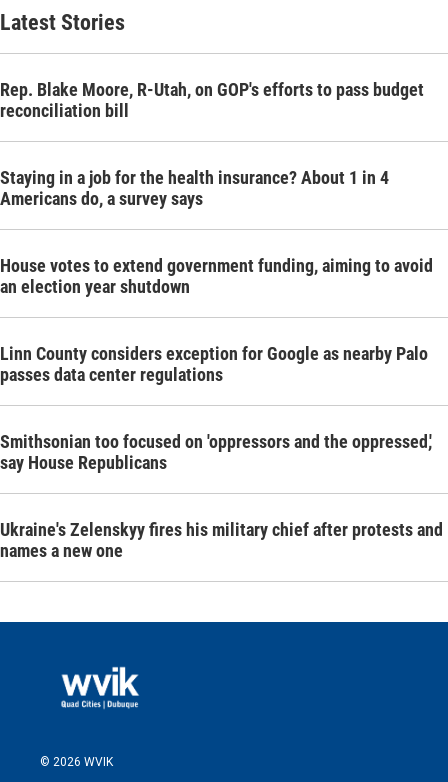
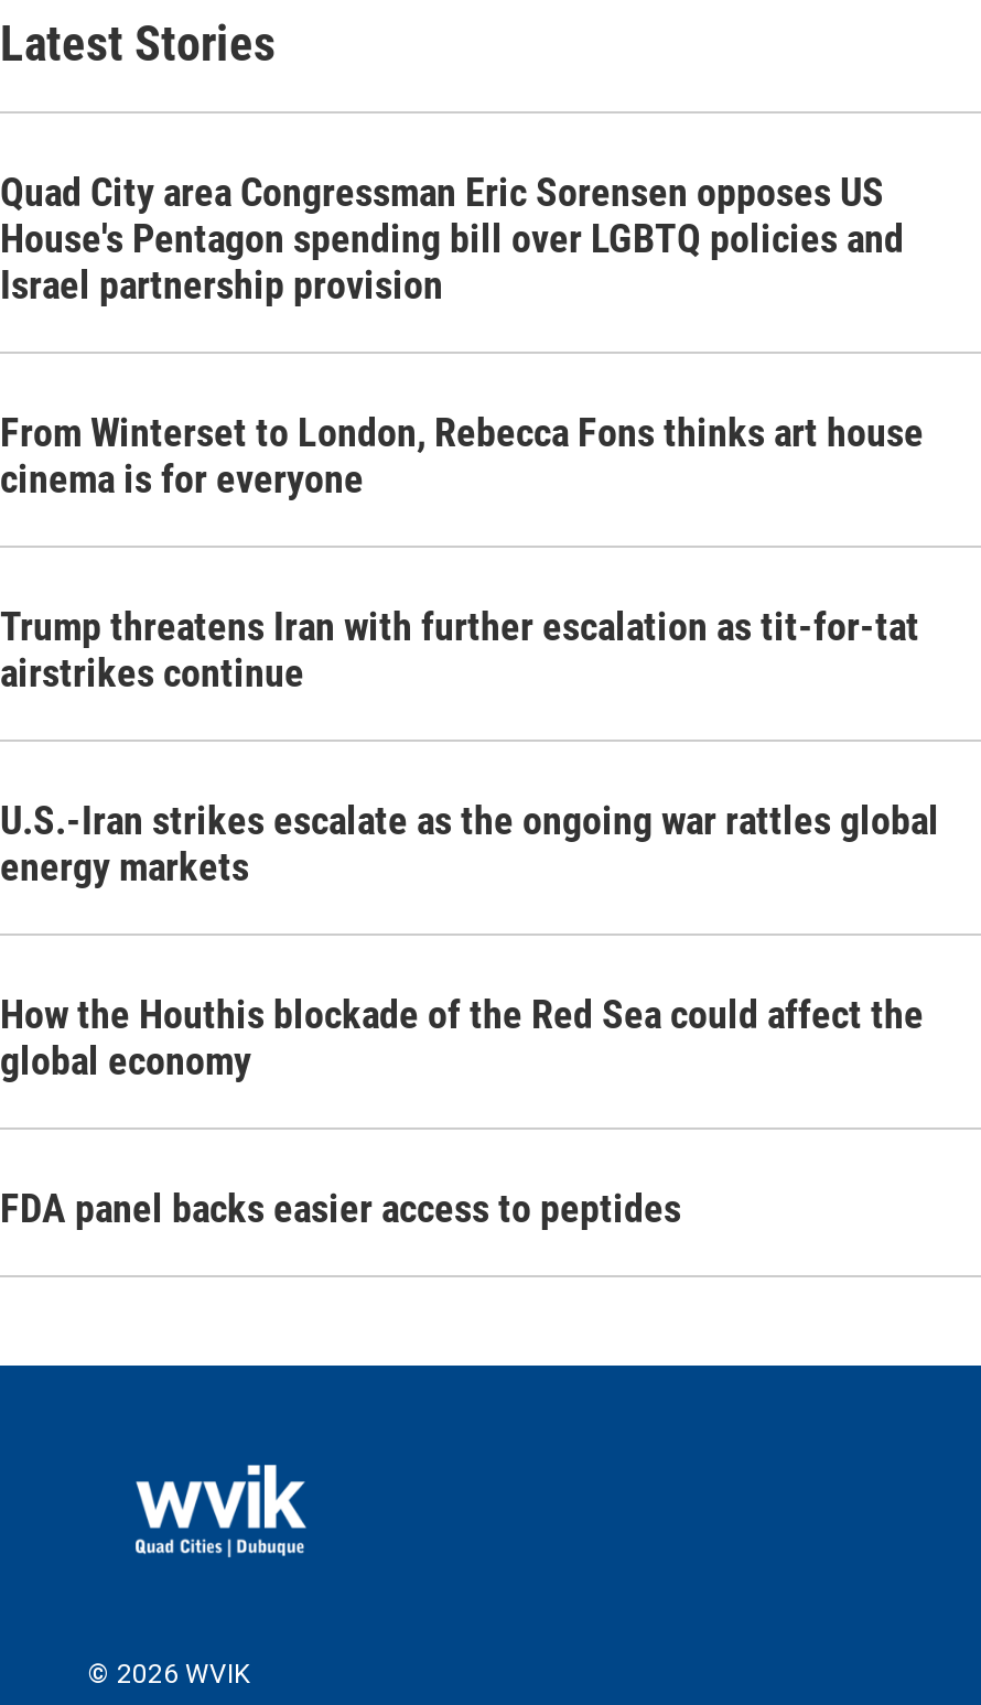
[0,79,424,121] Rep. Blake Moore, R-Utah, on GOP's efforts to pass budget | reconciliation bill -> [0,170,904,309] Quad City area Congressman Eric Sorensen opposes US | House's Pentagon spending bill over LGBTQ policies and | Israel partnership provision
[0,167,389,209] Staying in a job for the health insurance? About 1 in 4 | Americans do, a survey says -> [0,410,924,503] From Winterset to London, Rebecca Fons thinks art house | cinema is for everyone
[0,255,433,297] House votes to extend government funding, aiming to avoid | an election year shutdown -> [0,604,919,697] Trump threatens Iran with further escalation as tit-for-tat | airstrikes continue
[0,343,428,385] Linn County considers exception for Google as nearby Palo | passes data center regulations -> [0,798,939,891] U.S.-Iran strikes escalate as the ongoing war rattles global | energy markets
[0,431,432,473] Smithsonian too focused on 'oppressors and the oppressed,' | say House Republicans -> [0,992,924,1084] How the Houthis blockade of the Red Sea could affect the | global economy
[0,519,443,561] Ukraine's Zelenskyy fires his military chief after protests and | names a new one -> [0,1186,681,1232] FDA panel backs easier access to peptides

